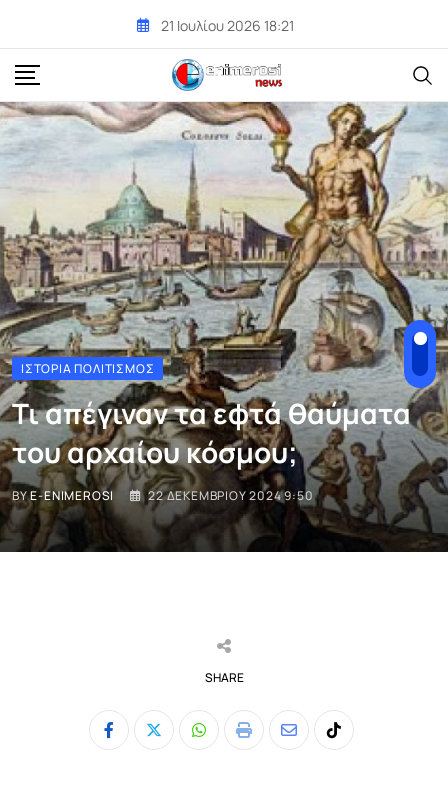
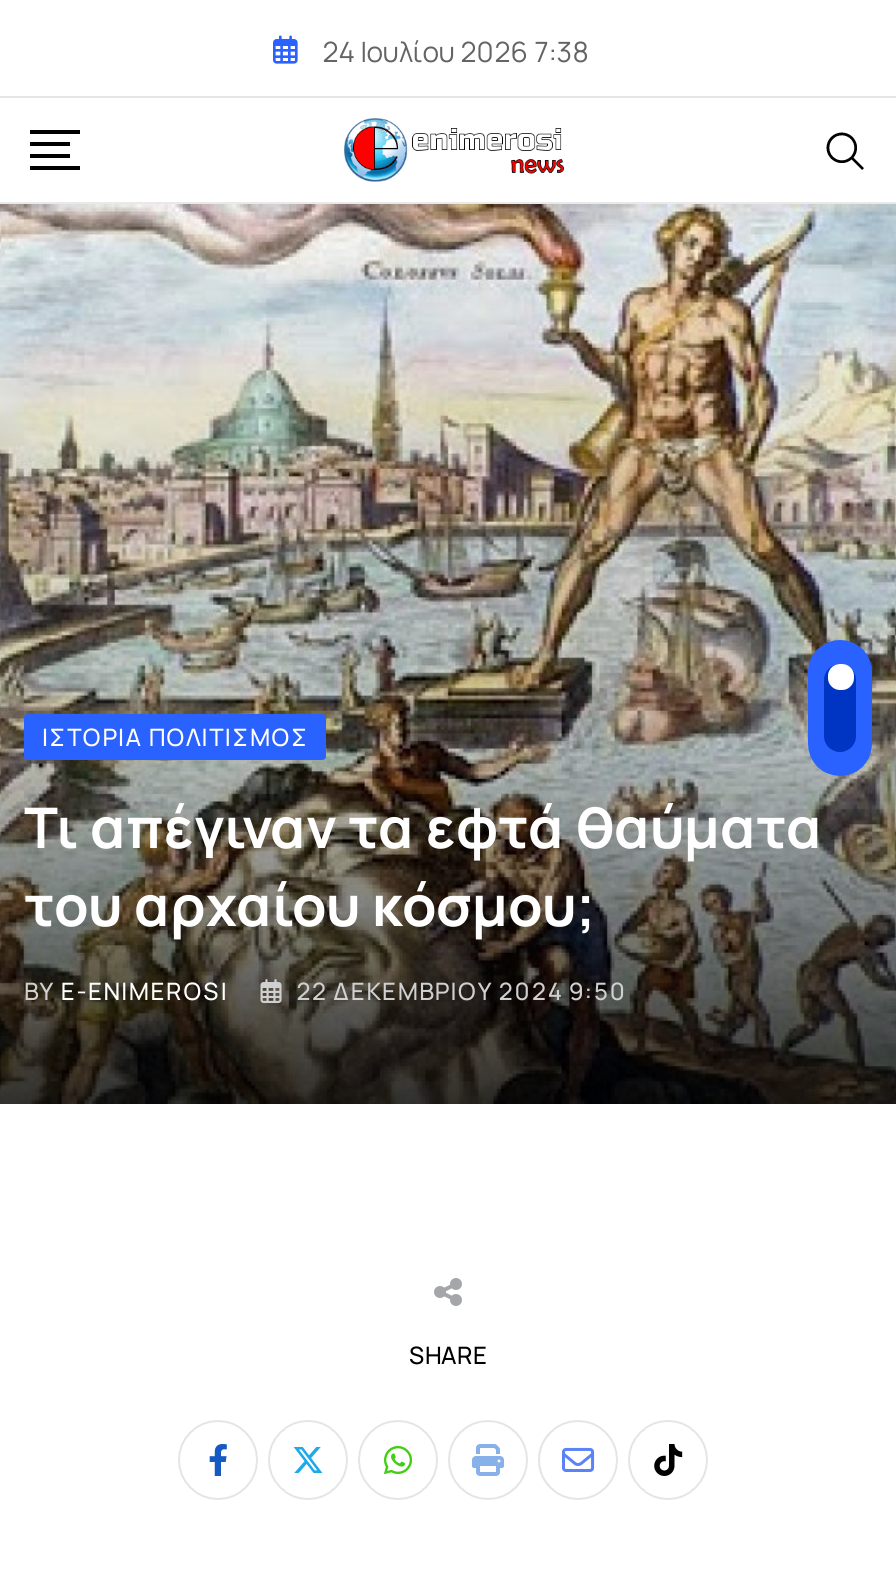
[161,15,294,34] 21 Ιουλίου 2026 18:21 -> [322,31,588,69] 24 Ιουλίου 2026 7:38

